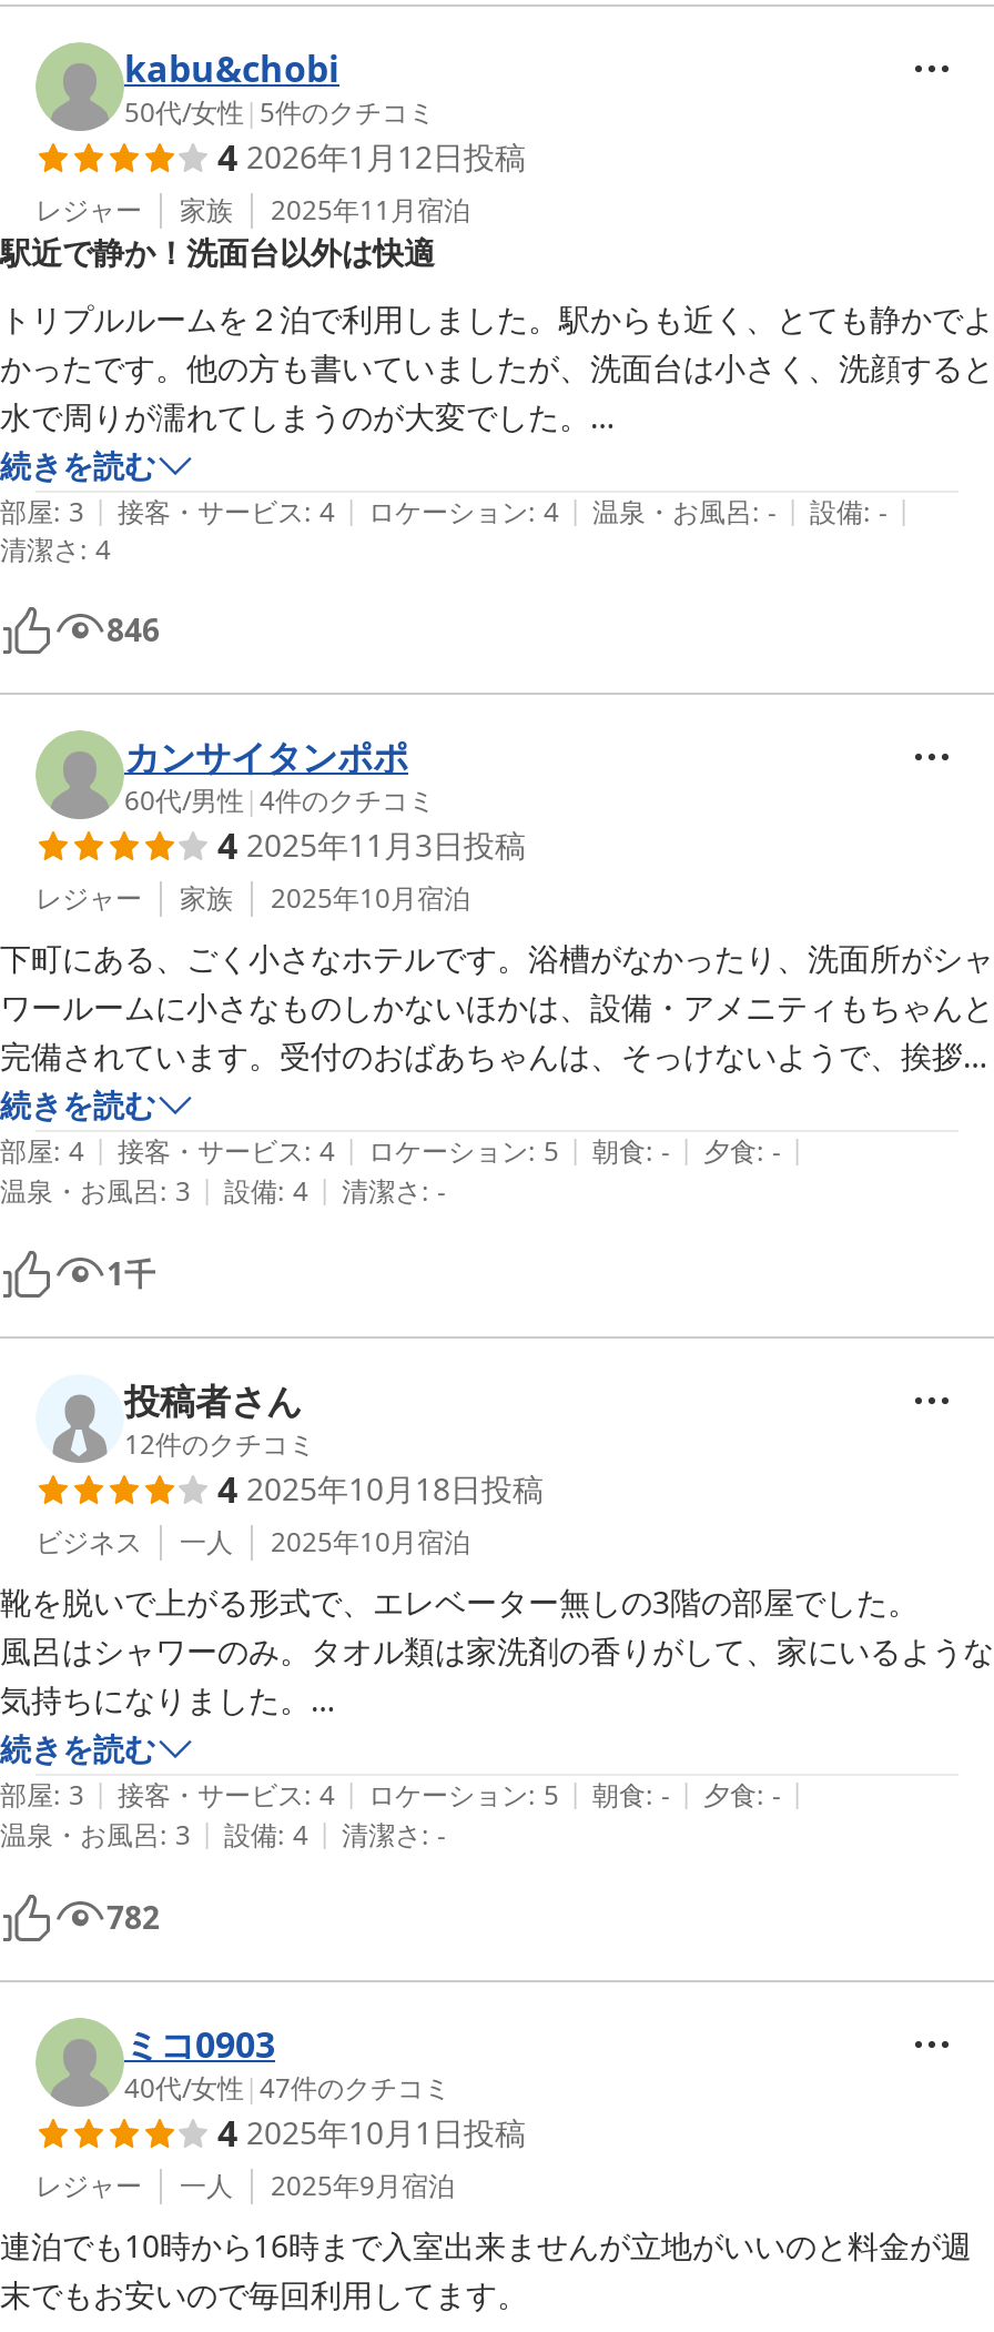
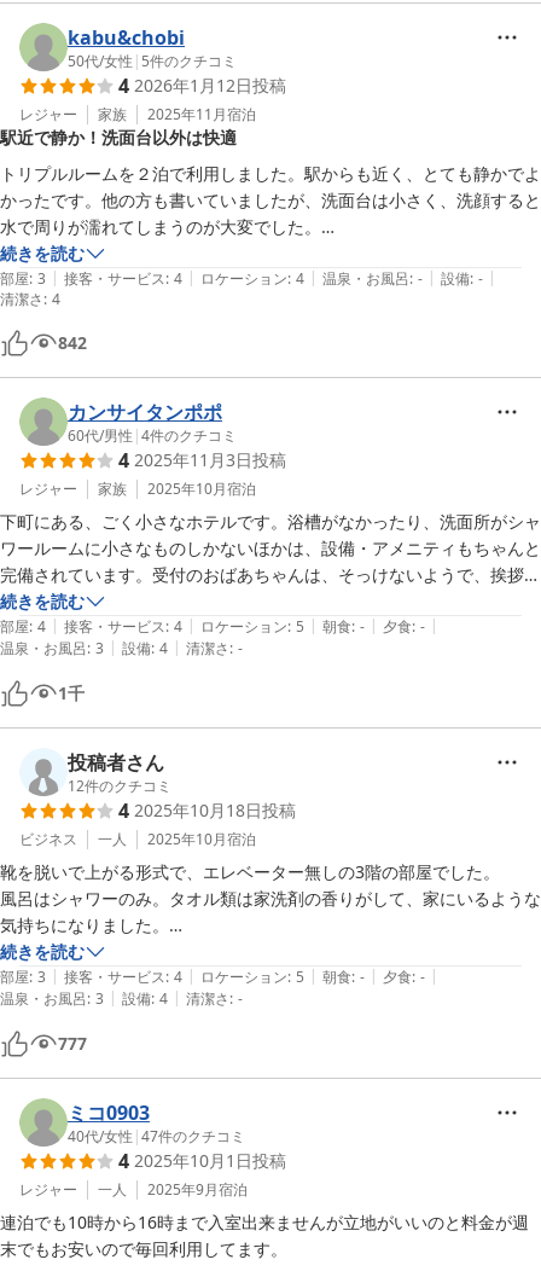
[106,608,160,650] 846 -> [58,331,87,354] 842
[106,1896,160,1938] 782 -> [58,1032,87,1055] 777

